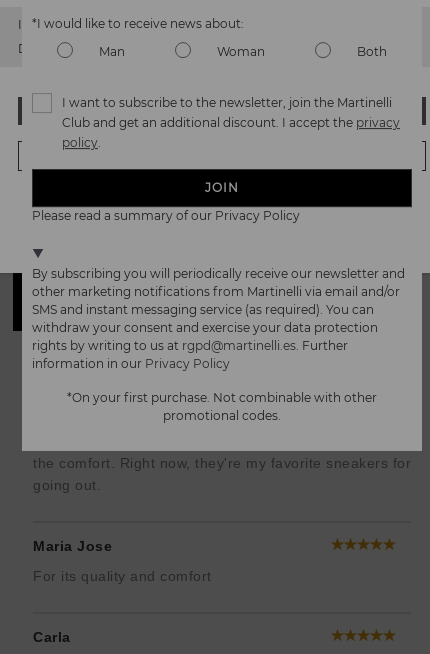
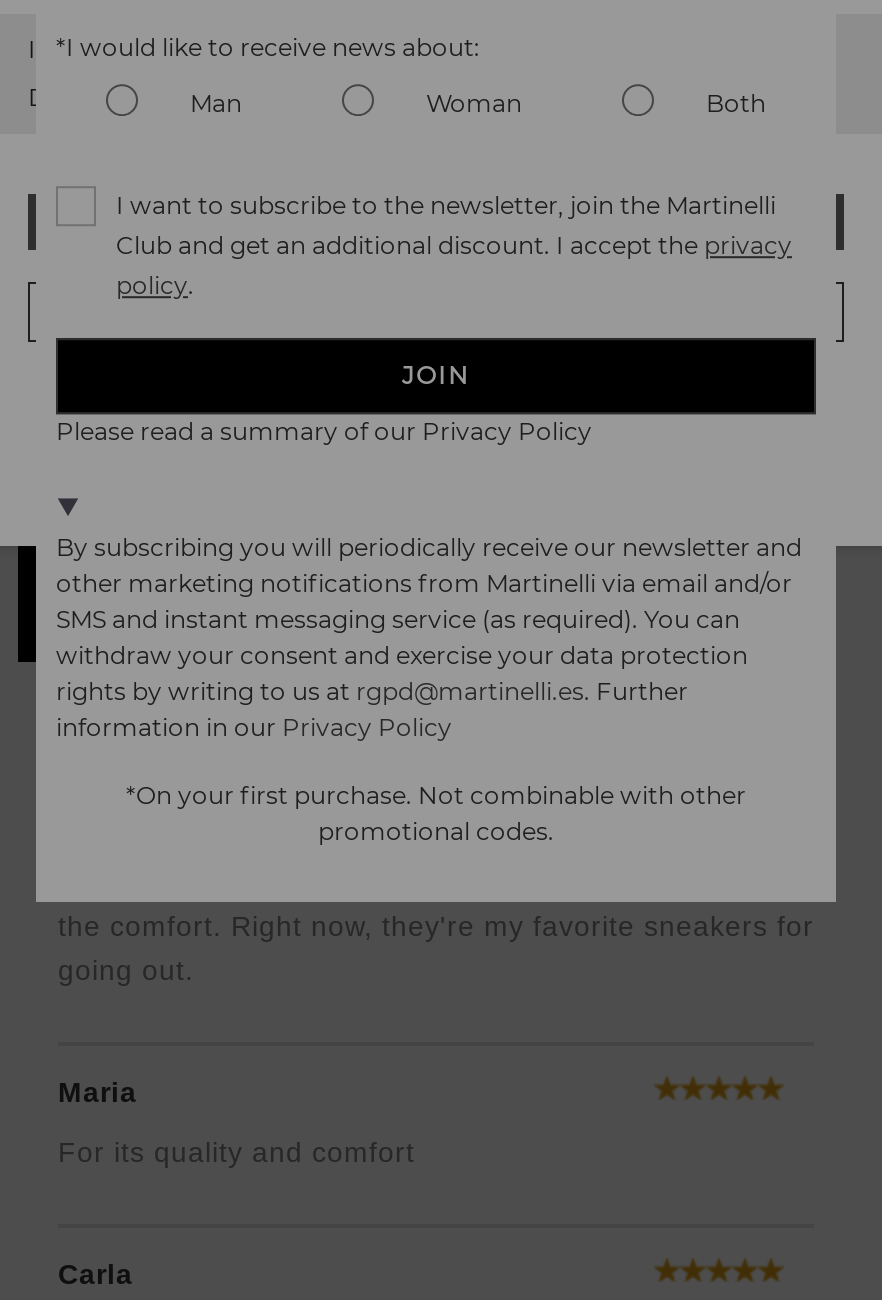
[33,538,112,554] Maria Jose -> [58,1075,137,1107] Maria

